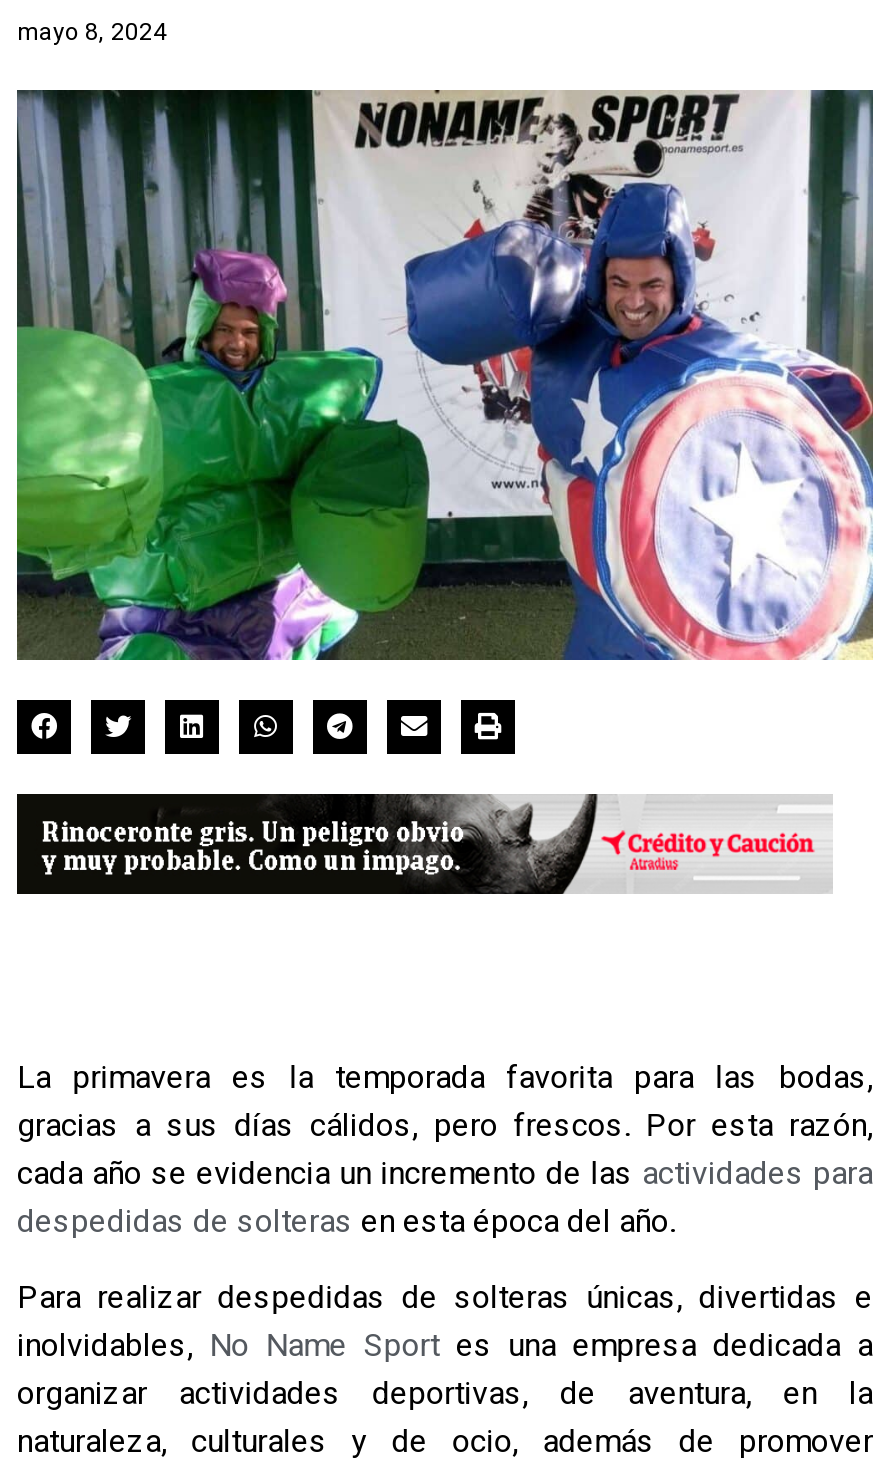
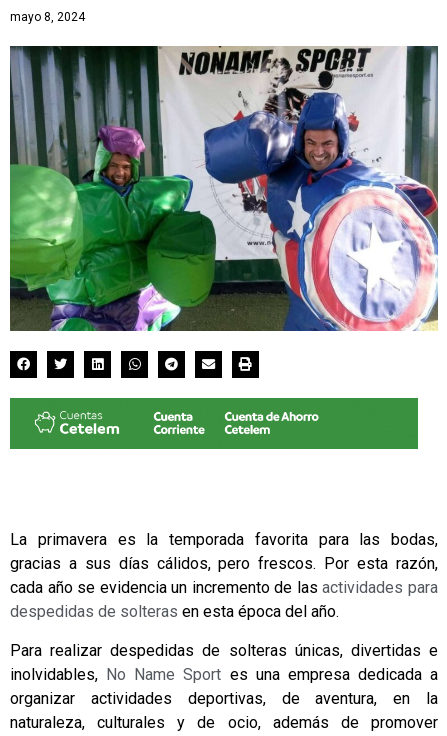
[15,794,833,896] [image] -> [9,397,419,450] [image]

